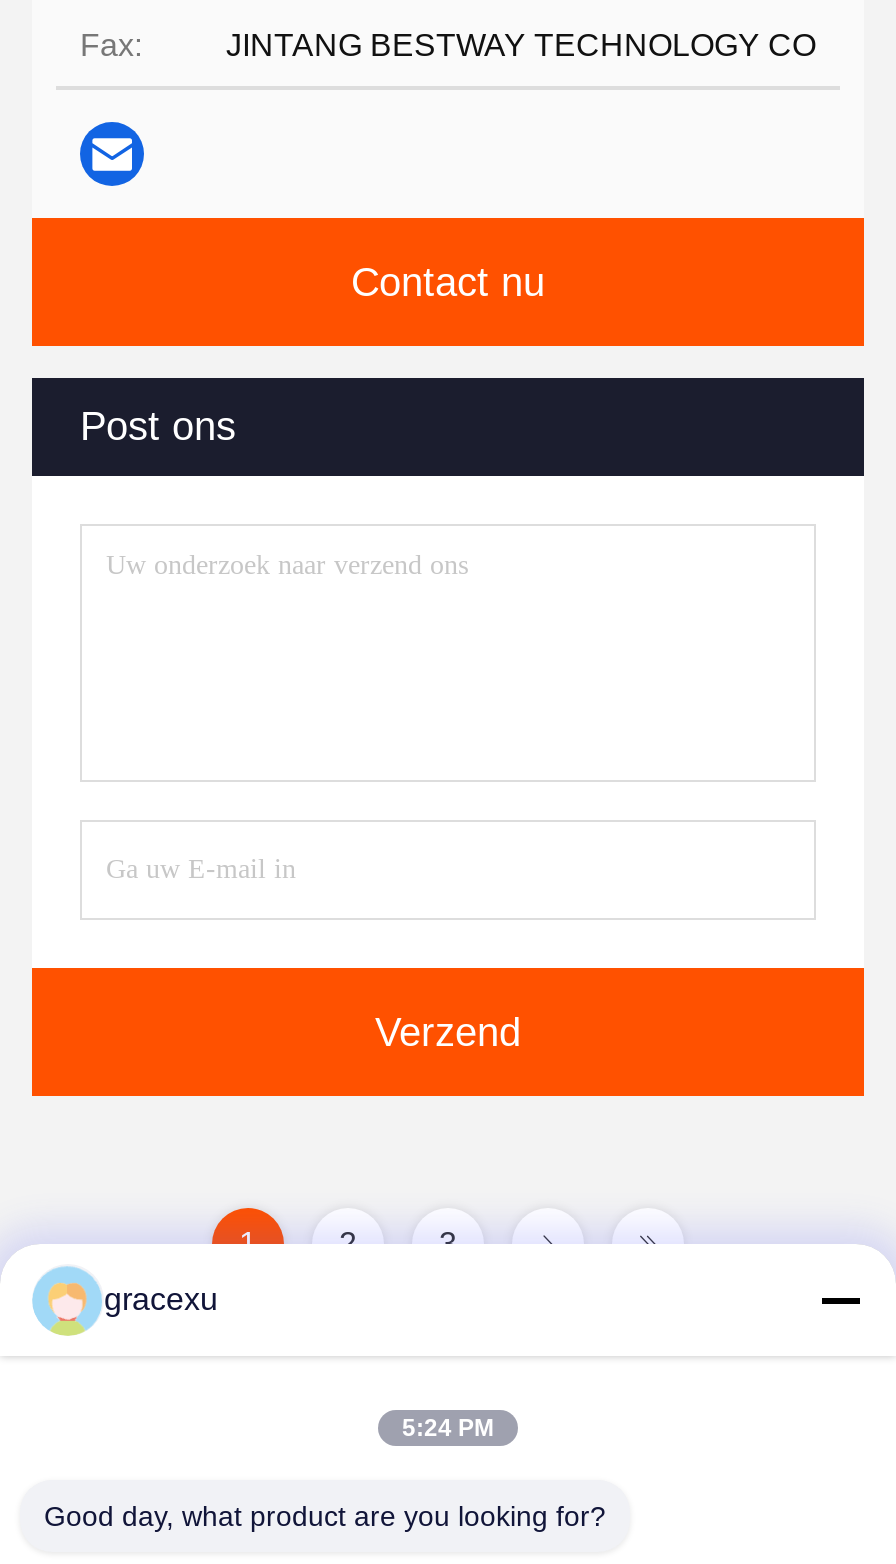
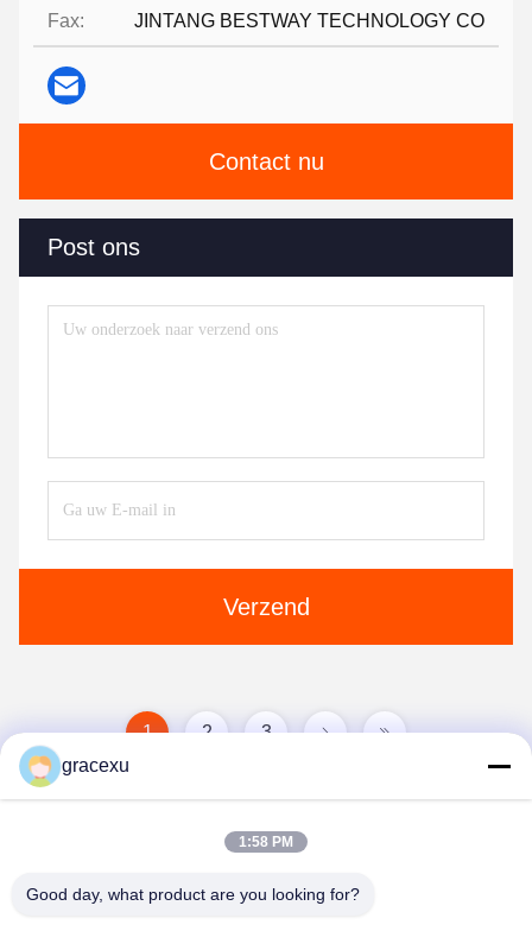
[402,1414,494,1442] 5:24 PM -> [239,834,293,850] 1:58 PM

